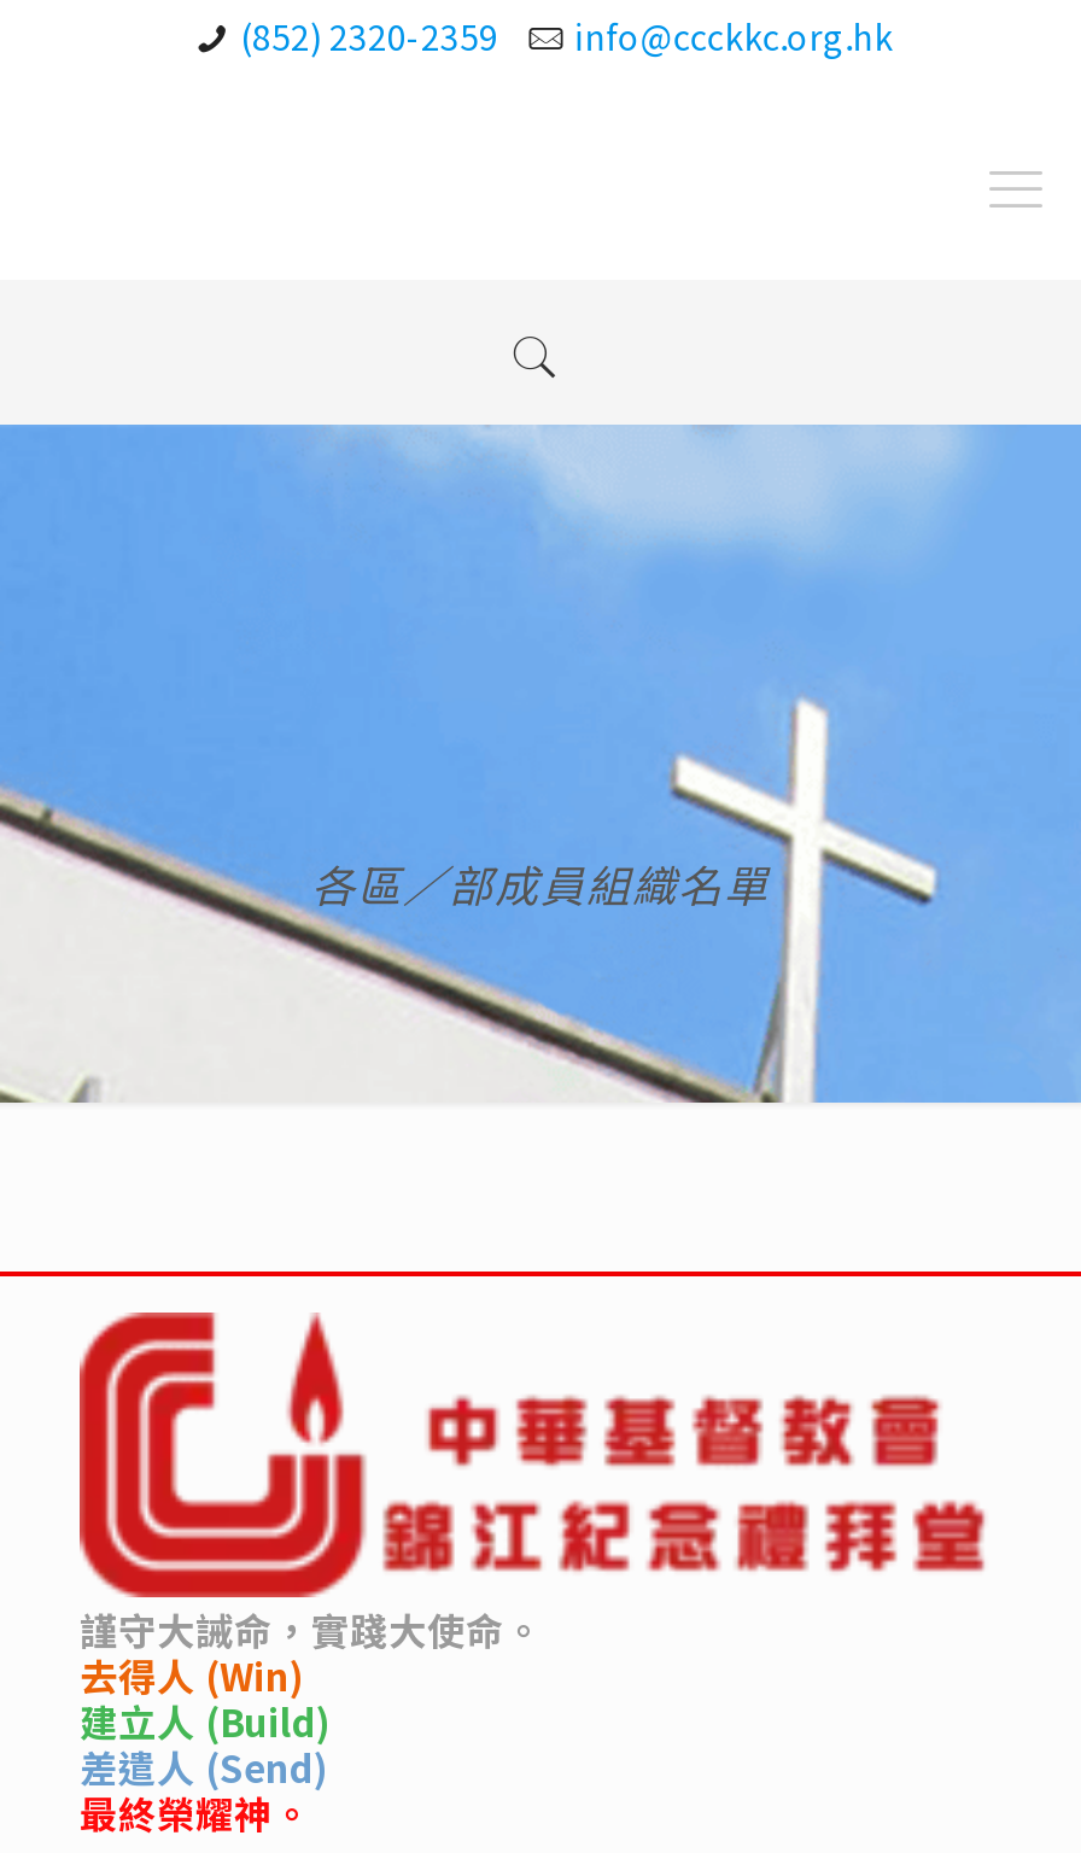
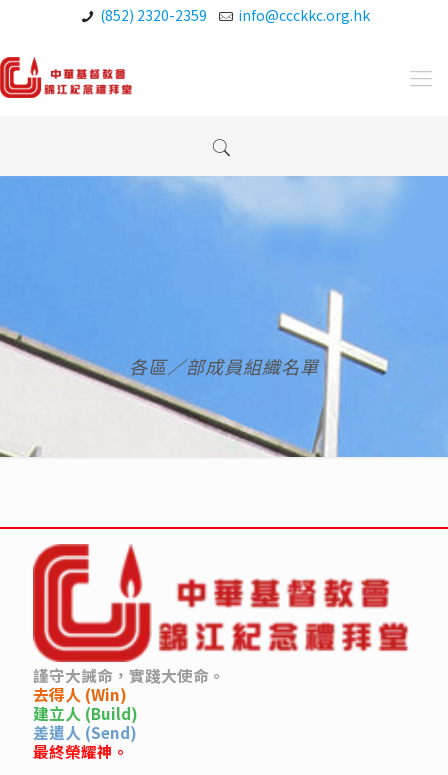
none -> [3,56,133,99] [image]

